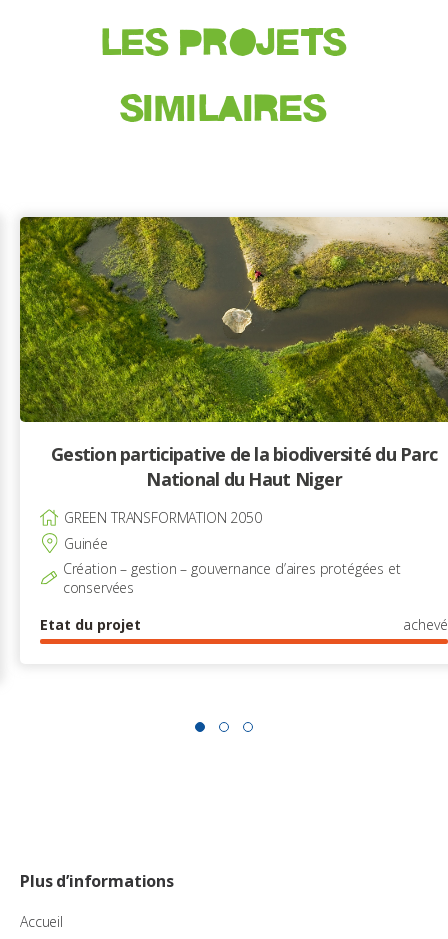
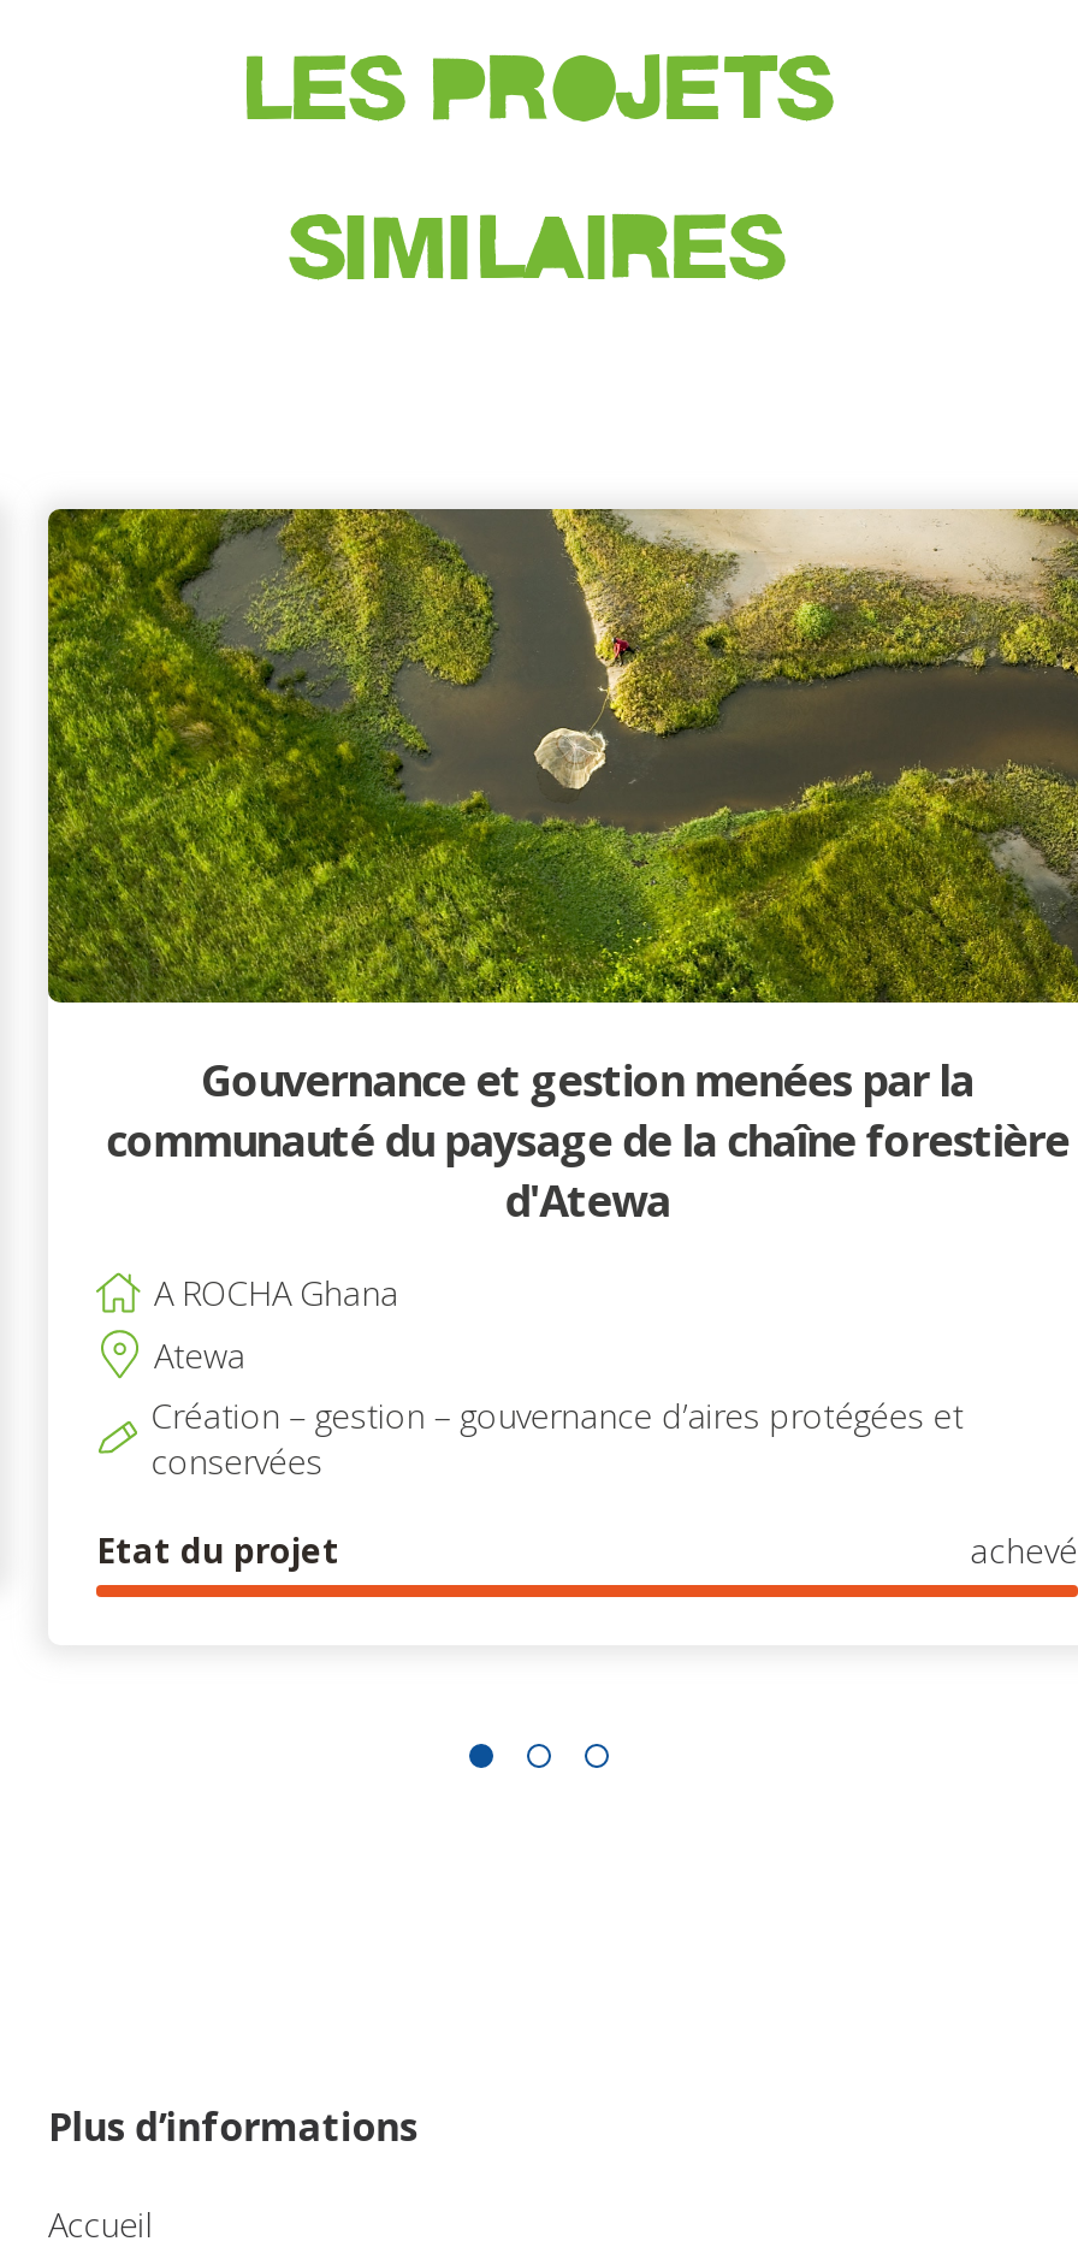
[51,442,437,491] Gestion participative de la biodiversité du Parc | National du Haut Niger -> [106,1051,1069,1229] Gouvernance et gestion menées par la | communauté du paysage de la chaîne forestière | d'Atewa
[64,508,262,553] GREEN TRANSFORMATION 2050 | Guinée -> [154,1270,399,1378] A ROCHA Ghana | Atewa
moved [40,559,448,634] -> [96,1392,1078,1573]: Création – gestion – gouvernance d’aires protégées et | conservées | Etat du projet | achevé

